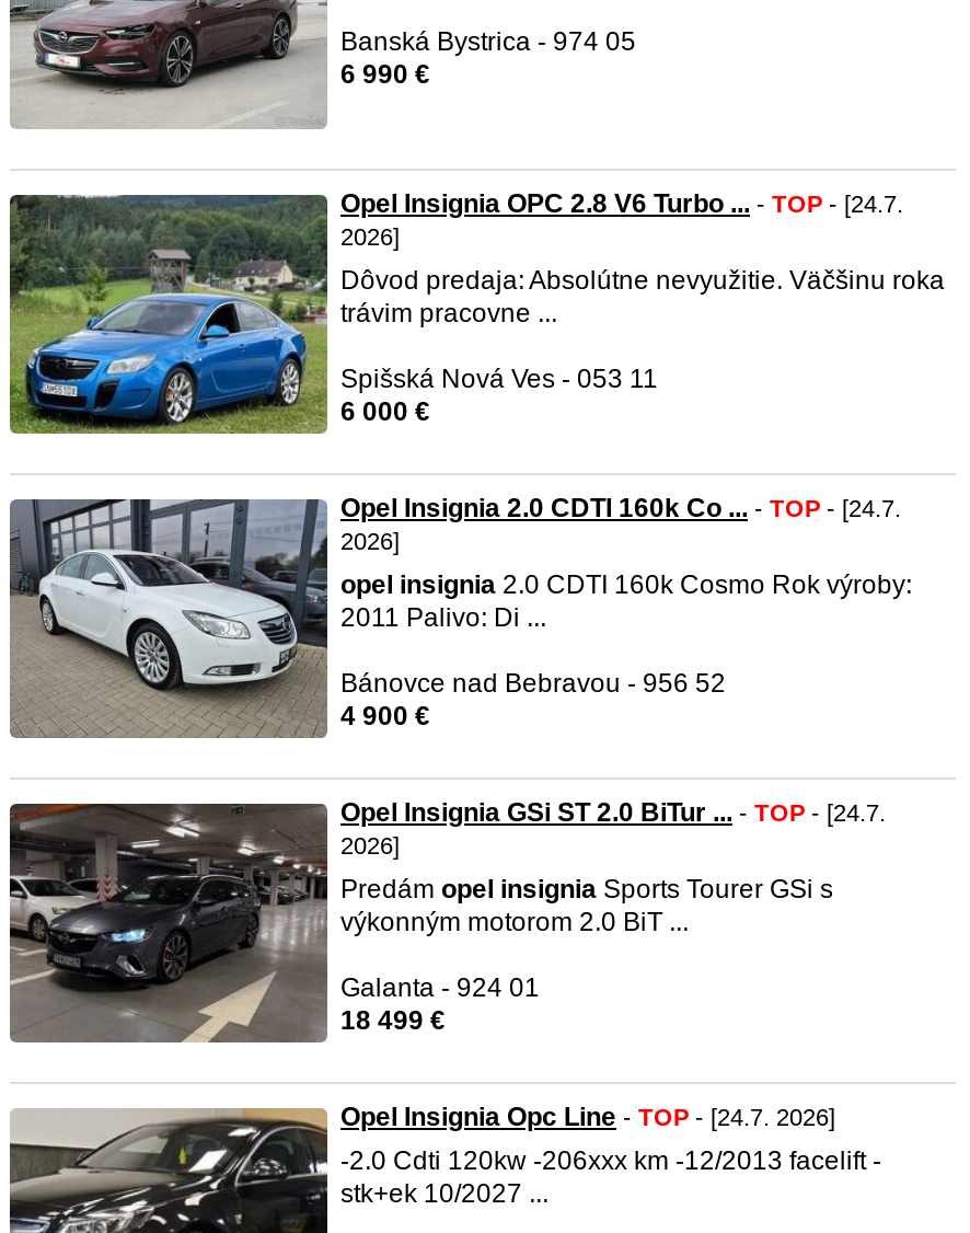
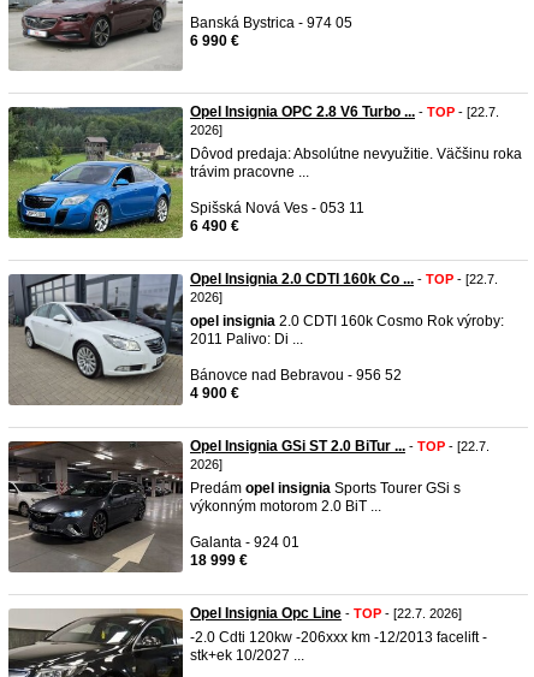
[340,188,903,219] Opel Insignia OPC 2.8 V6 Turbo ... - TOP - [24.7. -> [190,103,499,120] Opel Insignia OPC 2.8 V6 Turbo ... - TOP - [22.7.
[340,396,430,427] 6 000 € -> [190,218,239,234] 6 490 €
[340,493,901,523] Opel Insignia 2.0 CDTI 160k Co ... - TOP - [24.7. -> [190,271,498,287] Opel Insignia 2.0 CDTI 160k Co ... - TOP - [22.7.
[340,797,886,828] Opel Insignia GSi ST 2.0 BiTur ... - TOP - [24.7. -> [190,438,489,455] Opel Insignia GSi ST 2.0 BiTur ... - TOP - [22.7.
[340,1005,446,1036] 18 499 € -> [190,552,248,569] 18 999 €
[340,1102,835,1132] Opel Insignia Opc Line - TOP - [24.7. 2026] -> [190,605,462,622] Opel Insignia Opc Line - TOP - [22.7. 2026]

